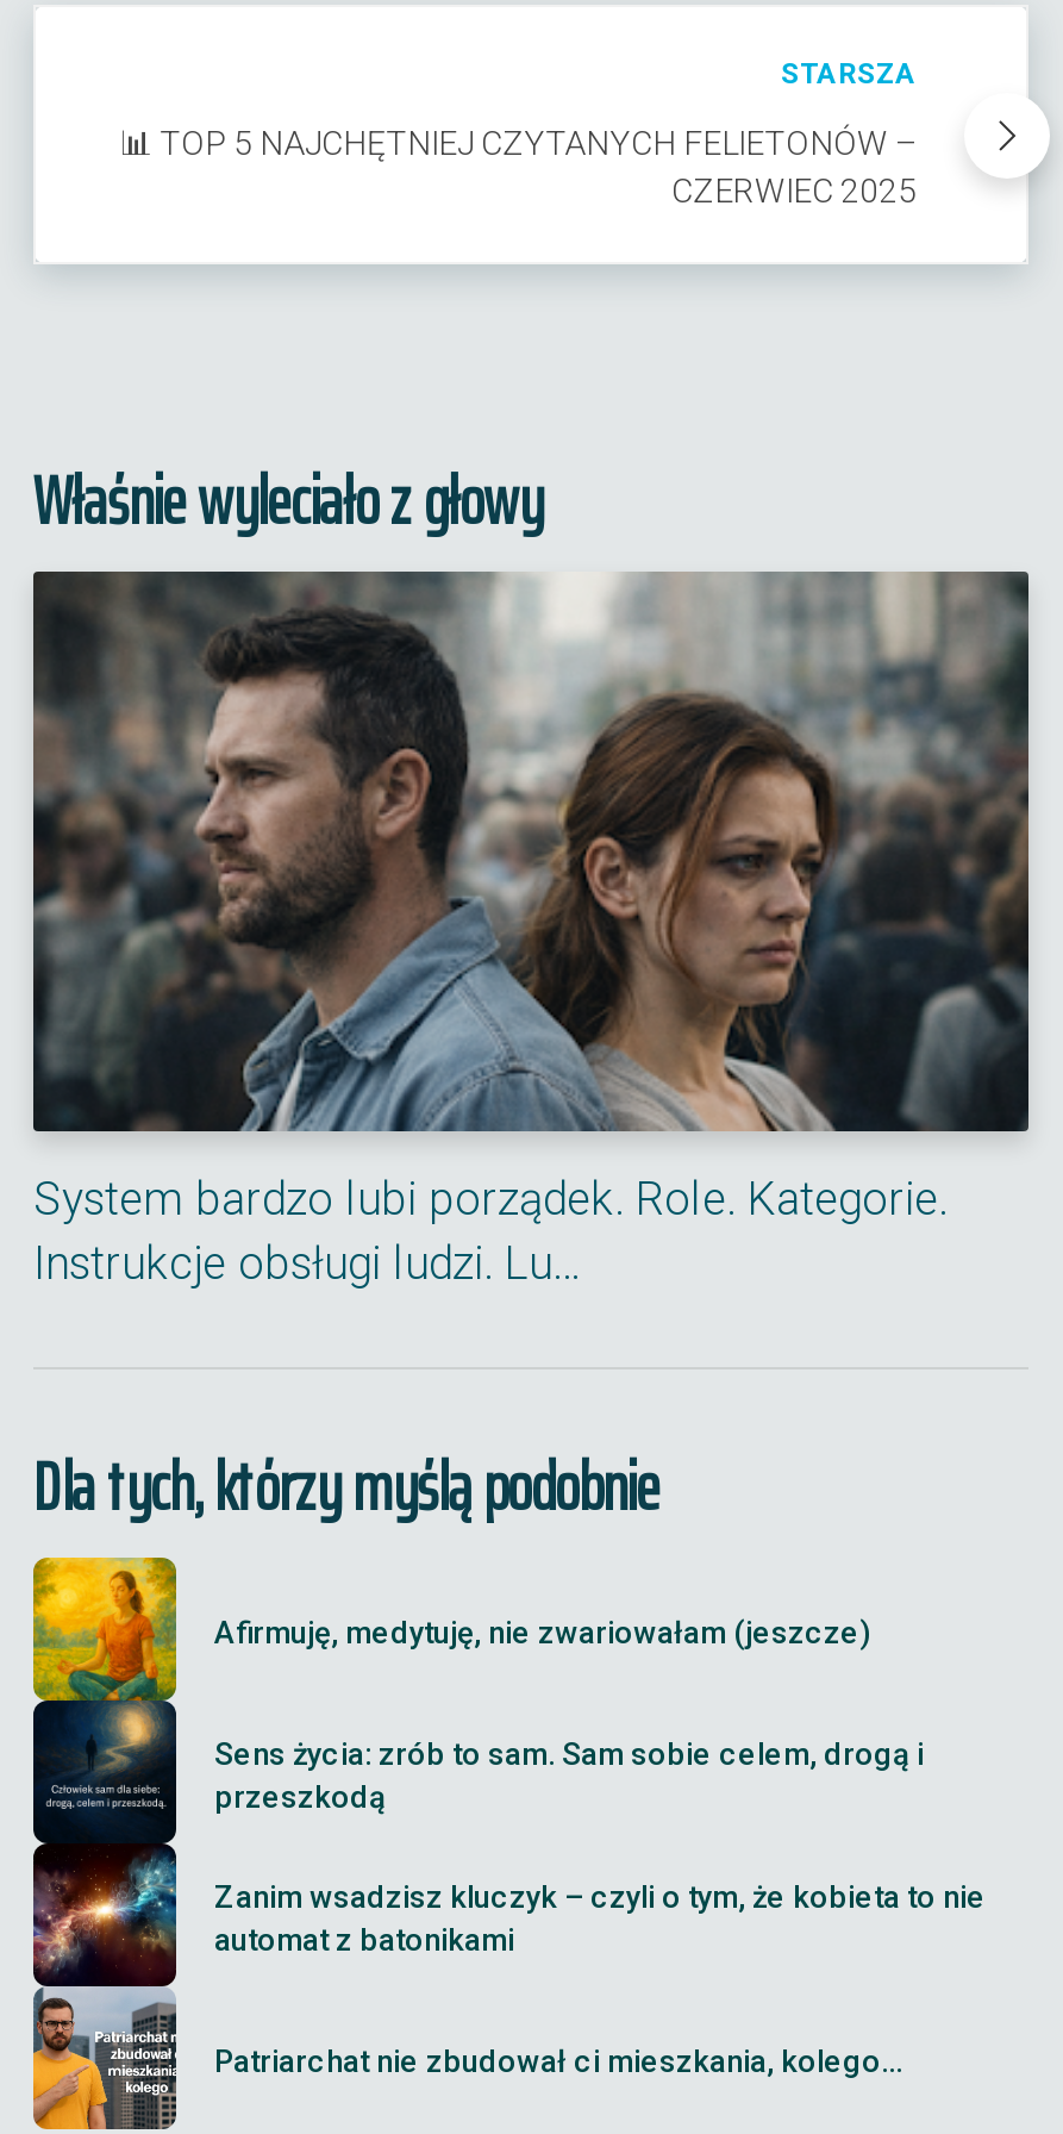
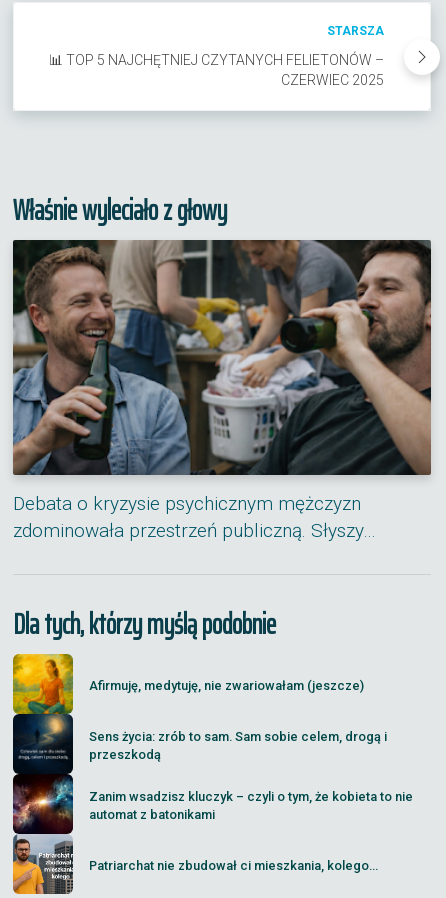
[31,572,1031,1291] [image] | System bardzo lubi porządek. Role. Kategorie. | Instrukcje obsługi ludzi. Lu… -> [12,239,432,542] [image] | Debata o kryzysie psychicznym mężczyzn | zdominowała przestrzeń publiczną. Słyszy…

